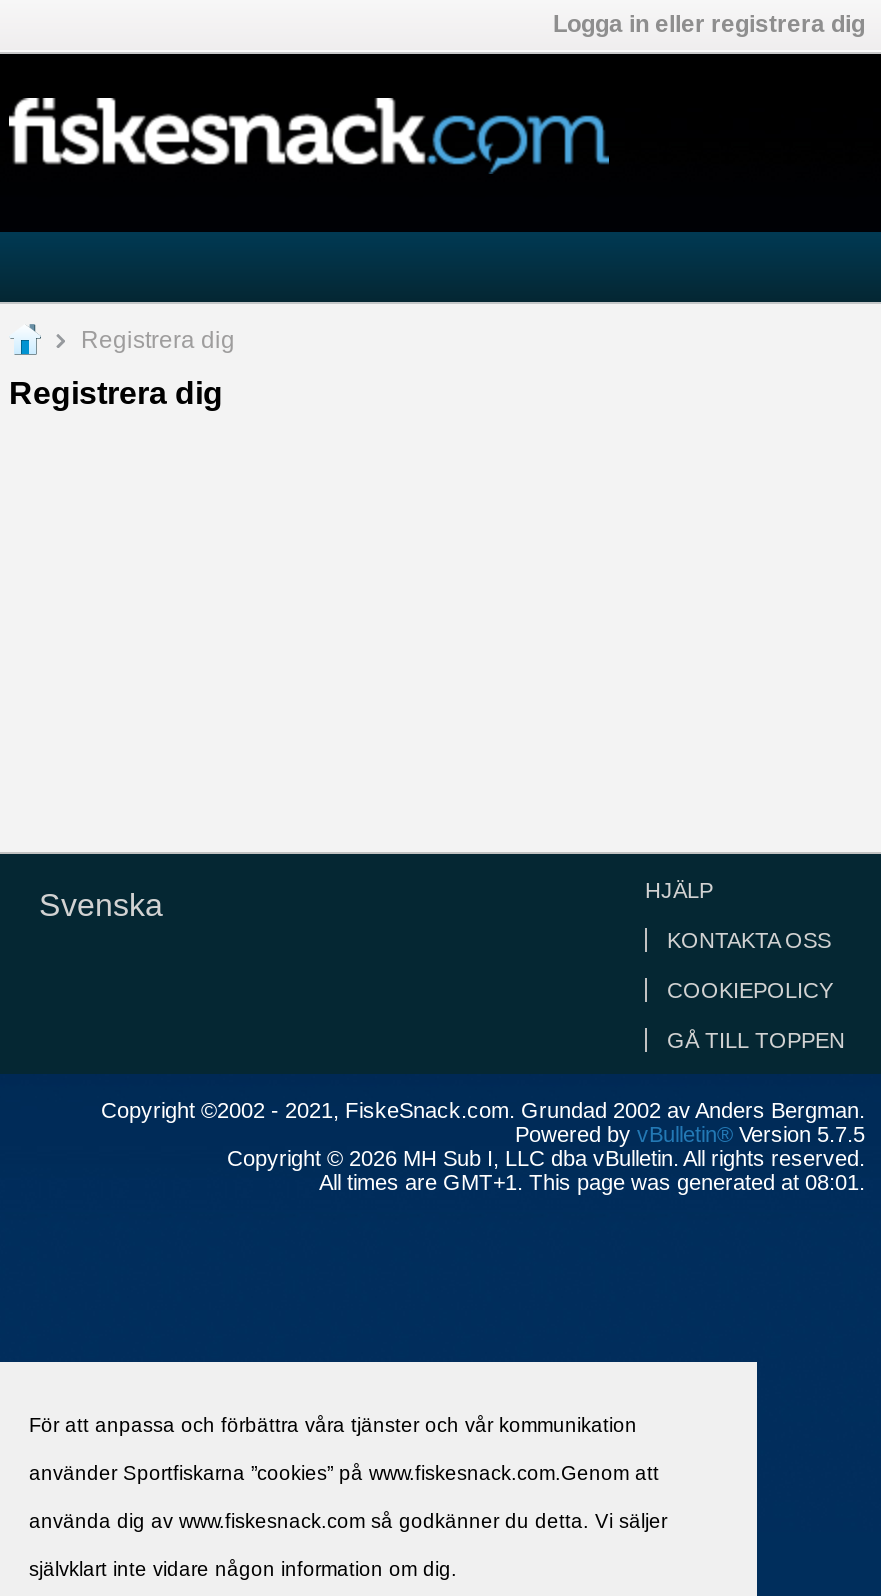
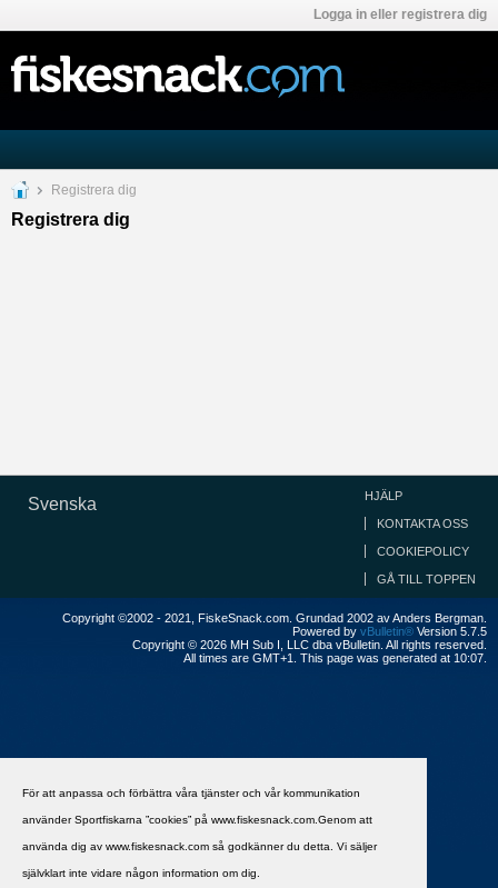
[319,1170,865,1194] All times are GMT+1. This page was generated at 08:01. -> [183,651,487,665] All times are GMT+1. This page was generated at 10:07.

